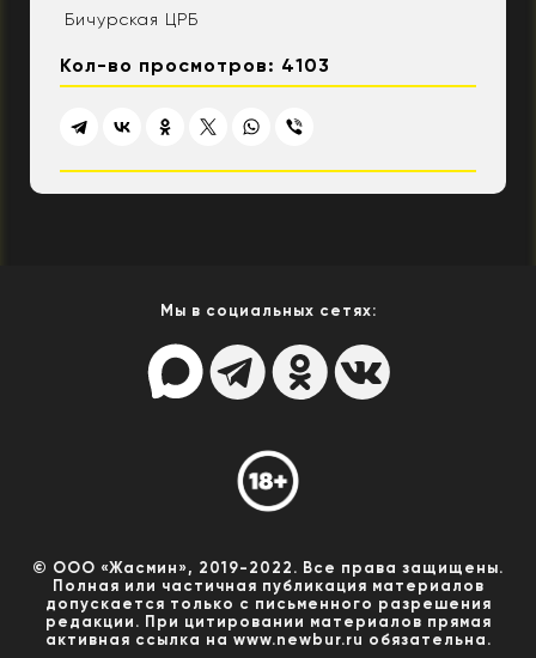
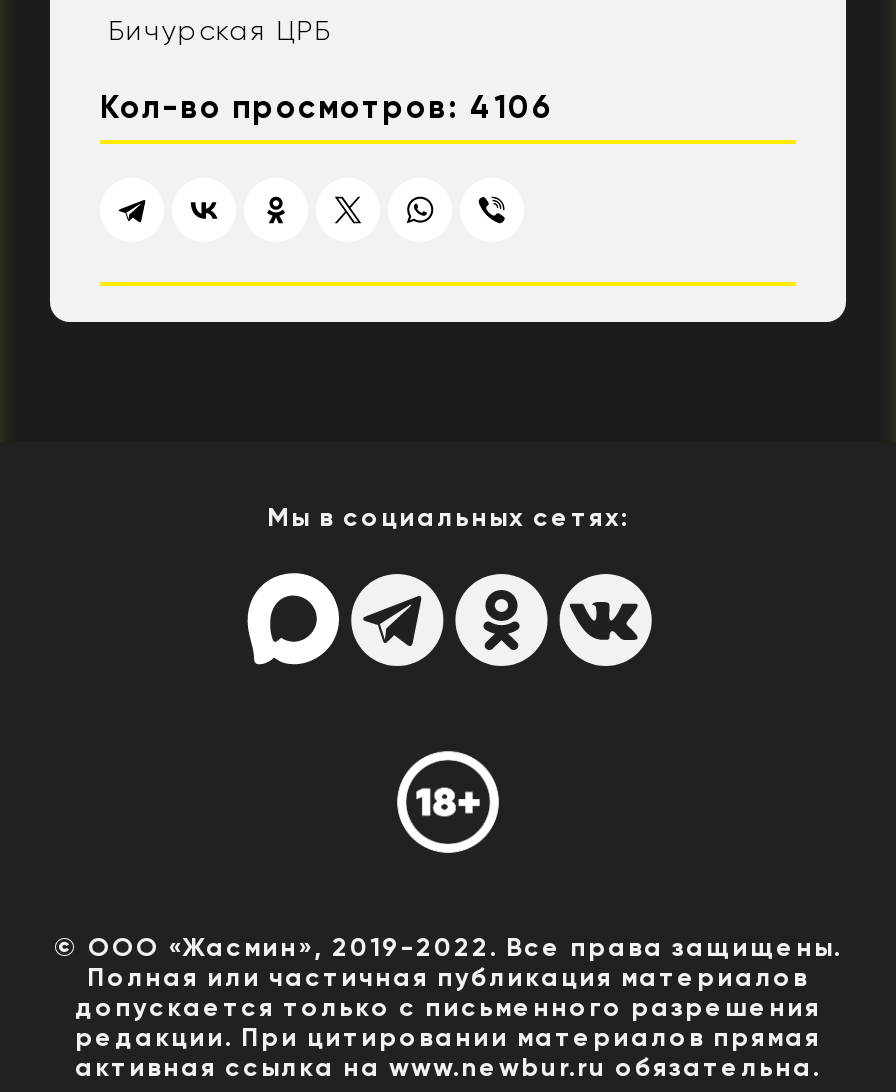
[60,53,330,76] Кол-во просмотров: 4103 -> [100,87,554,125] Кол-во просмотров: 4106

